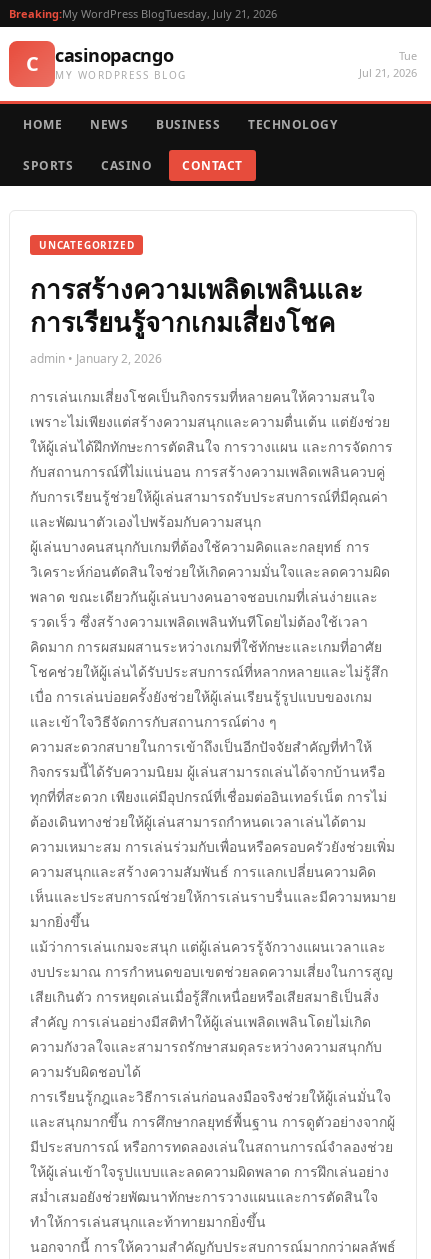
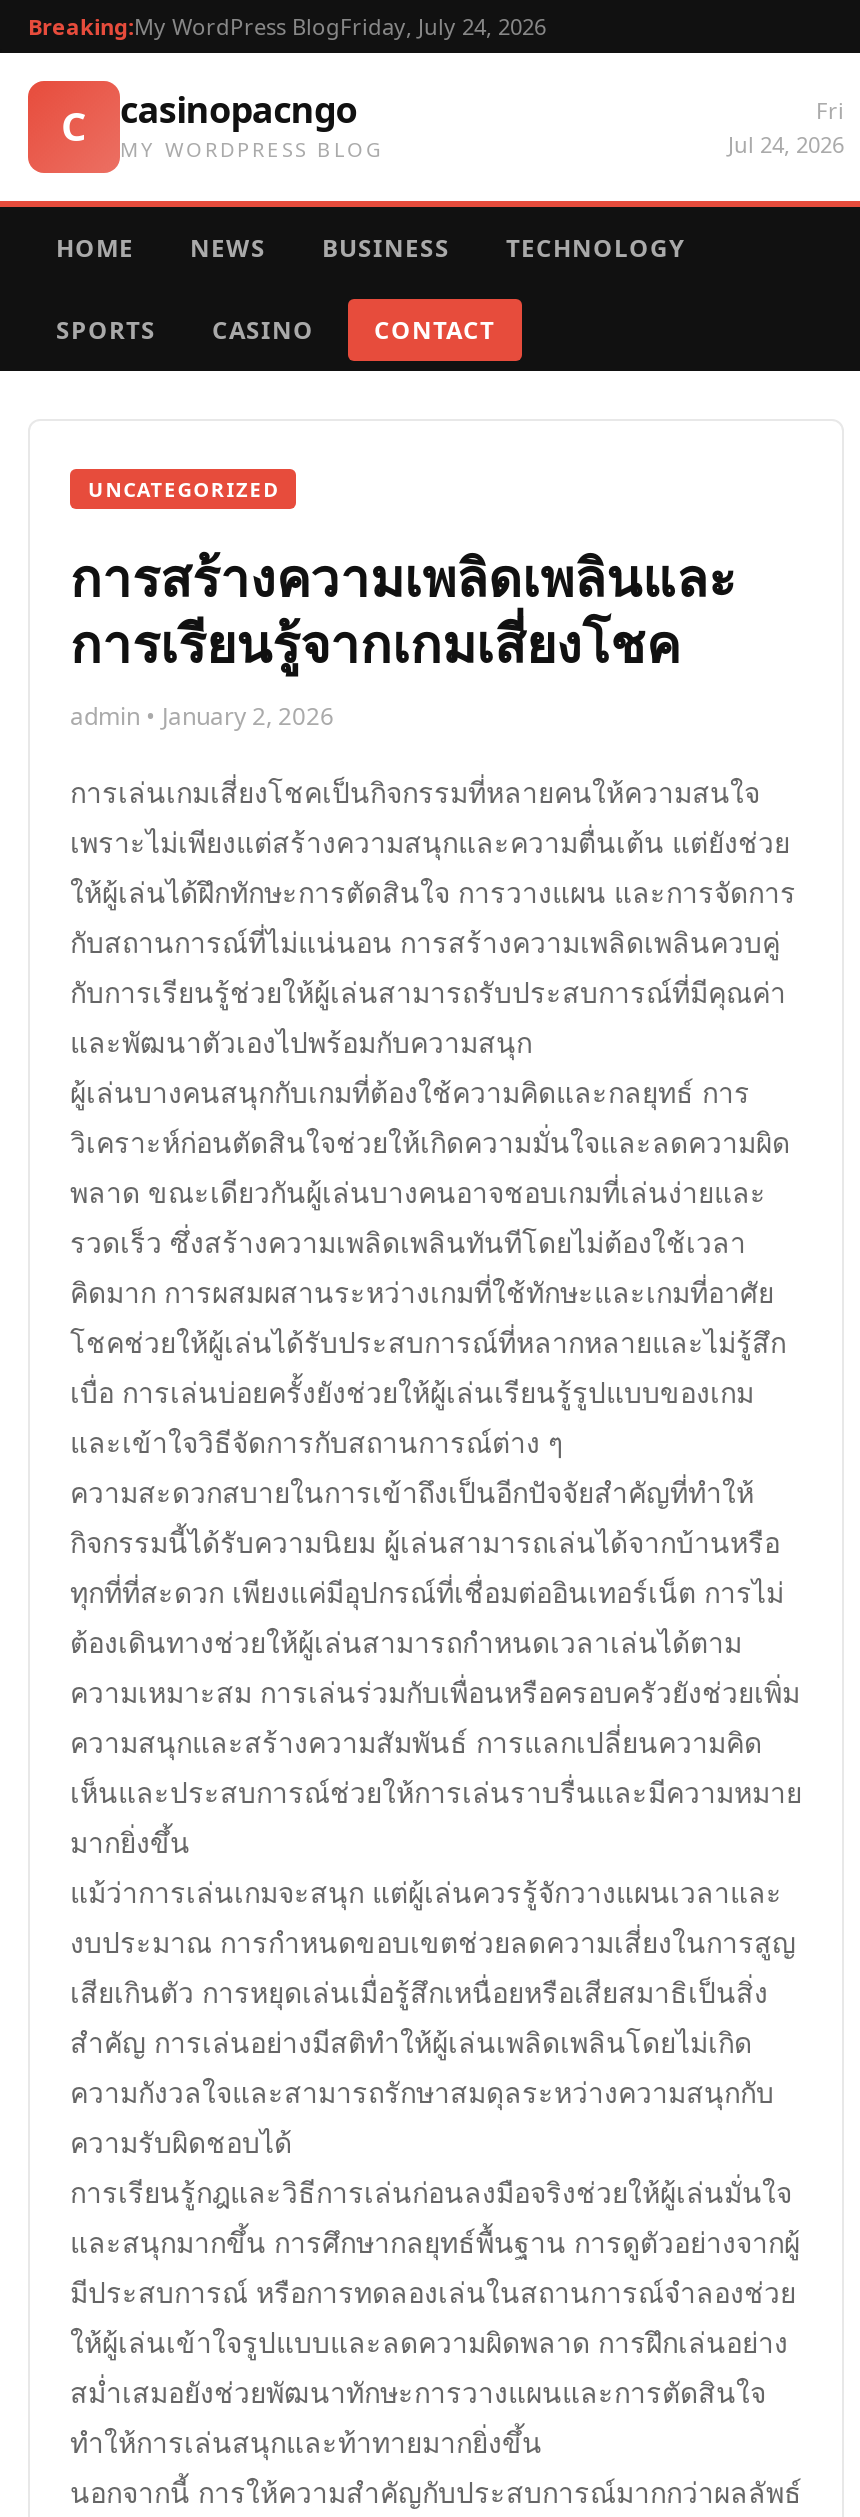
[9,6,277,21] Breaking:My WordPress BlogTuesday, July 21, 2026 -> [28,11,546,41] Breaking:My WordPress BlogFriday, July 24, 2026
[359,48,417,80] Tue | Jul 21, 2026 -> [728,95,844,159] Fri | Jul 24, 2026

